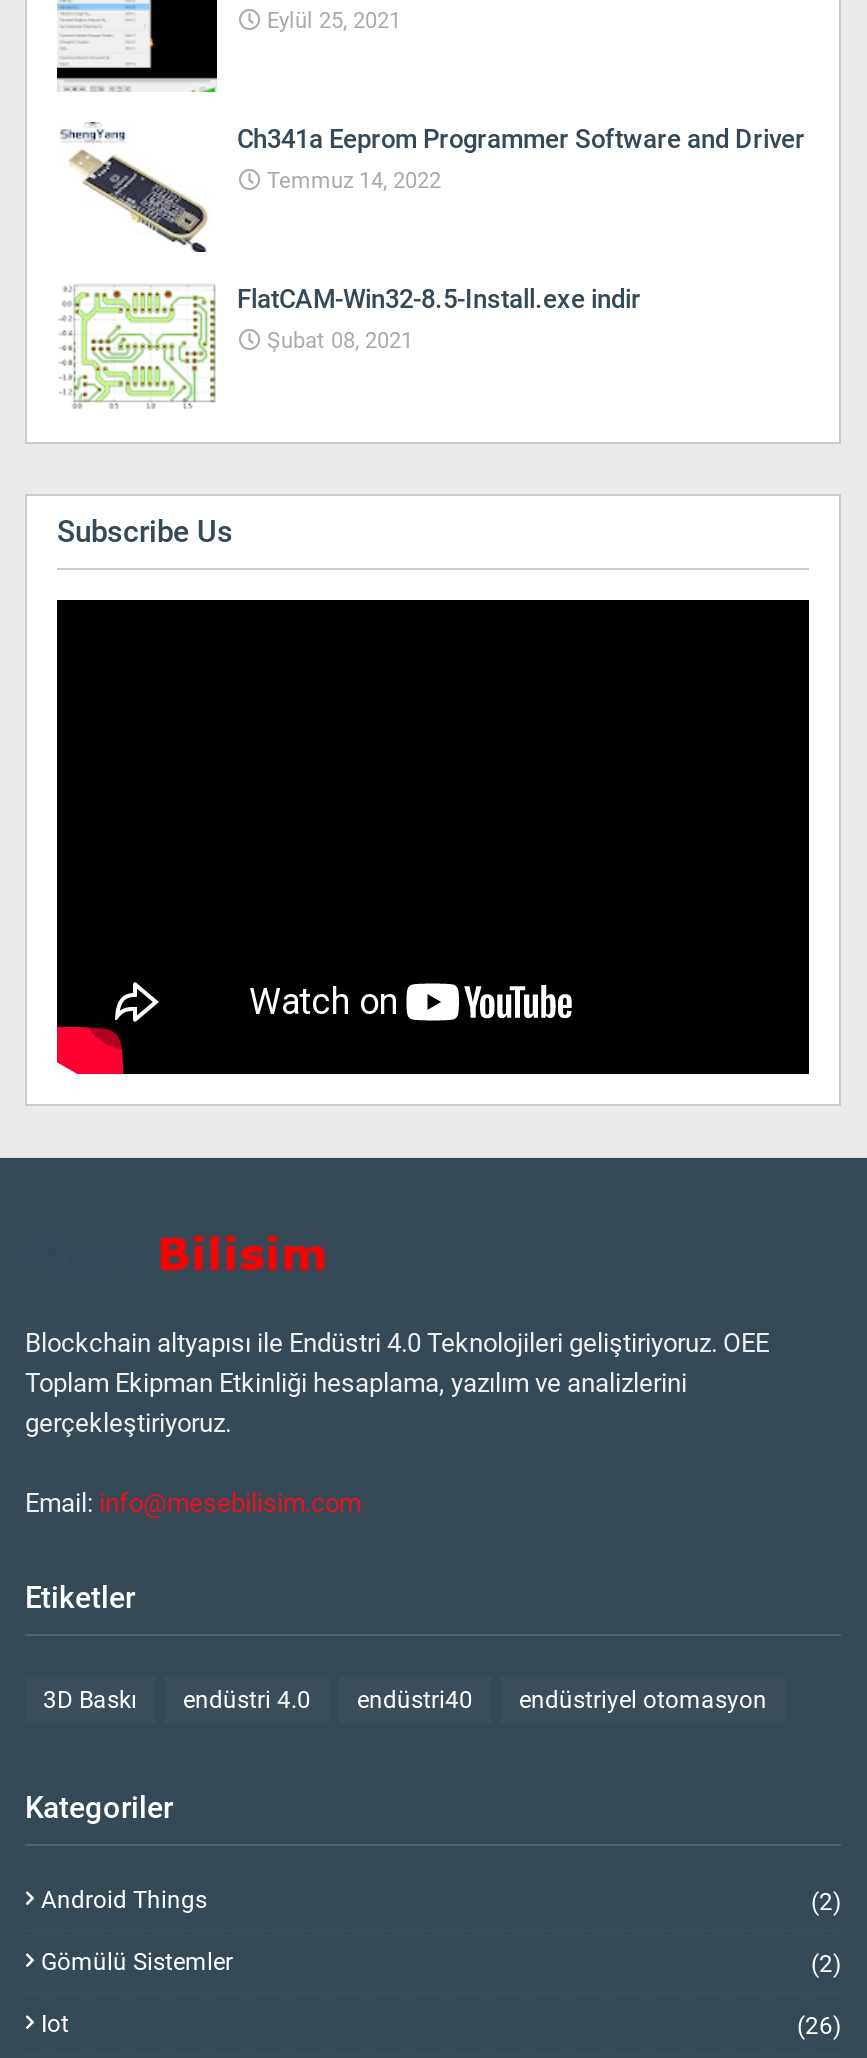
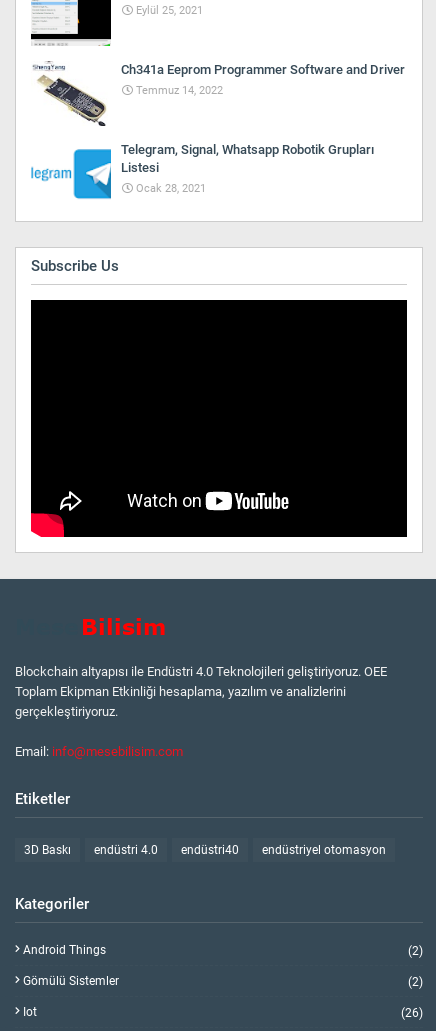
[57,284,641,408] [image] | FlatCAM-Win32-8.5-Install.exe indir -> [30,142,374,203] [image] | Telegram, Signal, Whatsapp Robotik Grupları | Listesi
[267,328,413,354] Şubat 08, 2021 -> [136,182,206,195] Ocak 28, 2021

